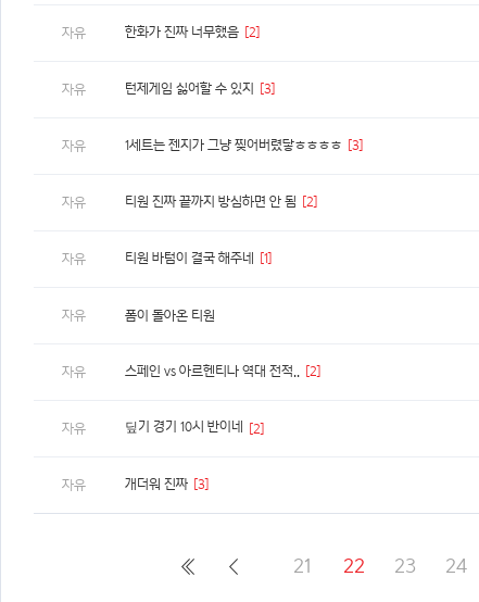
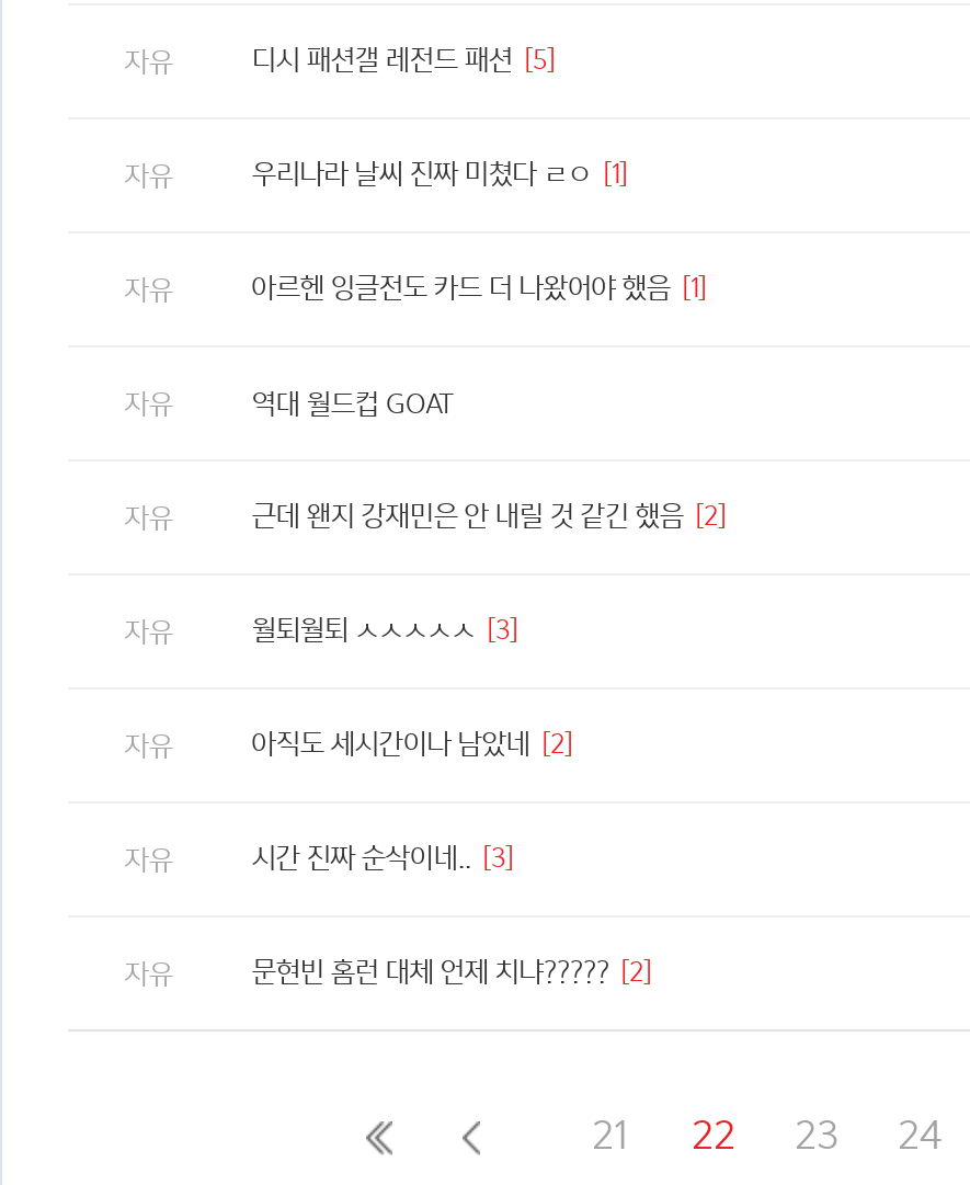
[125,24,260,41] 한화가 진짜 너무했음 [2] -> [252,44,555,77] 디시 패션갤 레전드 패션 [5]
[125,81,275,97] 턴제게임 싫어할 수 있지 [3] -> [252,158,627,191] 우리나라 날씨 진짜 미쳤다 ㄹㅇ [1]
[125,137,363,154] 1세트는 젠지가 그냥 찢어버렸닿ㅎㅎㅎㅎ [3] -> [252,272,706,305] 아르헨 잉글전도 카드 더 나왔어야 했음 [1]
[125,194,317,210] 티원 진짜 끝까지 방심하면 안 됨 [2] -> [252,388,454,421] 역대 월드컵 GOAT
[125,250,272,267] 티원 바텀이 결국 해주네 [1] -> [252,500,726,533] 근데 왠지 강재민은 안 내릴 것 같긴 했음 [2]
[125,308,215,324] 폼이 돌아온 티원 -> [252,614,517,647] 월퇴월퇴 ㅅㅅㅅㅅㅅ [3]
[125,363,320,380] 스페인 vs 아르헨티나 역대 전적.. [2] -> [252,728,572,761] 아직도 세시간이나 남았네 [2]
[125,419,264,437] 딮기 경기 10시 반이네 [2] -> [252,842,513,875] 시간 진짜 순삭이네.. [3]
[125,476,209,493] 개더워 진짜 [3] -> [252,956,651,989] 문현빈 홈런 대체 언제 치냐????? [2]

